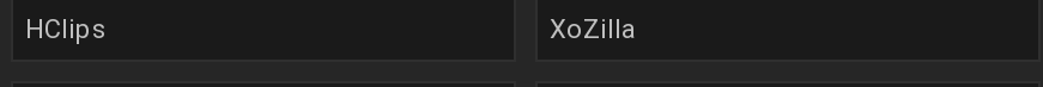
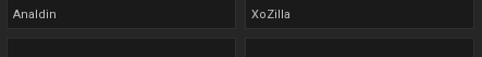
[25,13,107,44] HClips -> [13,7,57,21] Analdin

